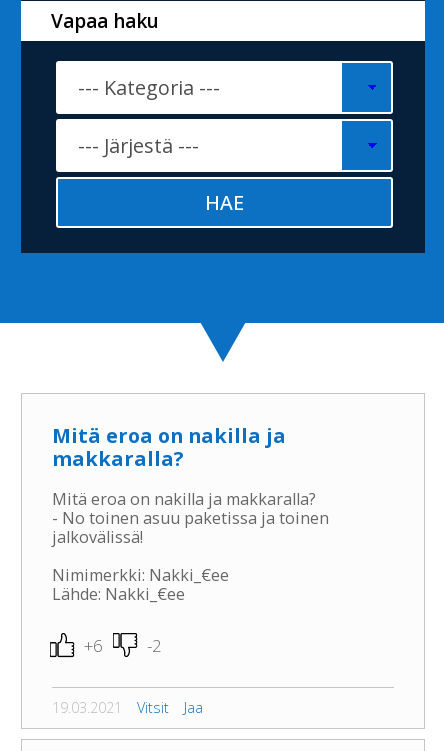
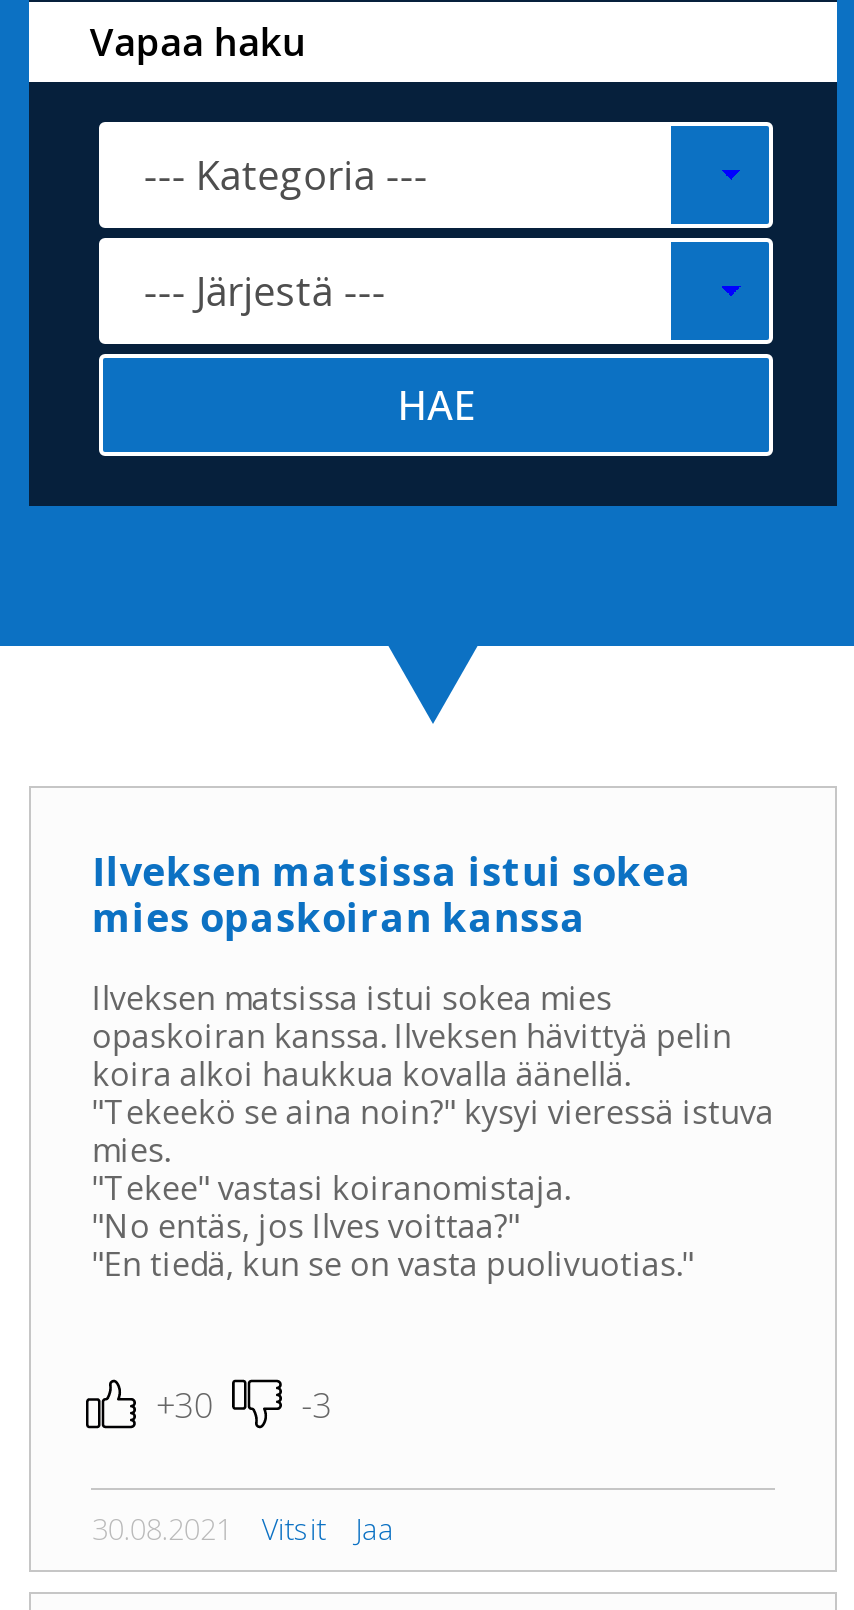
[52,422,329,717] Mitä eroa on nakilla ja | makkaralla? | Mitä eroa on nakilla ja makkaralla? | - No toinen asuu paketissa ja toinen | jalkovälissä! | Nimimerkki: Nakki_€ee | Lähde: Nakki_€ee | +6 | -2 | 19.03.2021 -> [92,843,774,1547] Ilveksen matsissa istui sokea | mies opaskoiran kanssa | Ilveksen matsissa istui sokea mies | opaskoiran kanssa. Ilveksen hävittyä pelin | koira alkoi haukkua kovalla äänellä. | "Tekeekö se aina noin?" kysyi vieressä istuva | mies. | "Tekee" vastasi koiranomistaja. | "No entäs, jos Ilves voittaa?" | "En tiedä, kun se on vasta puolivuotias." | +30 | -3 | 30.08.2021

